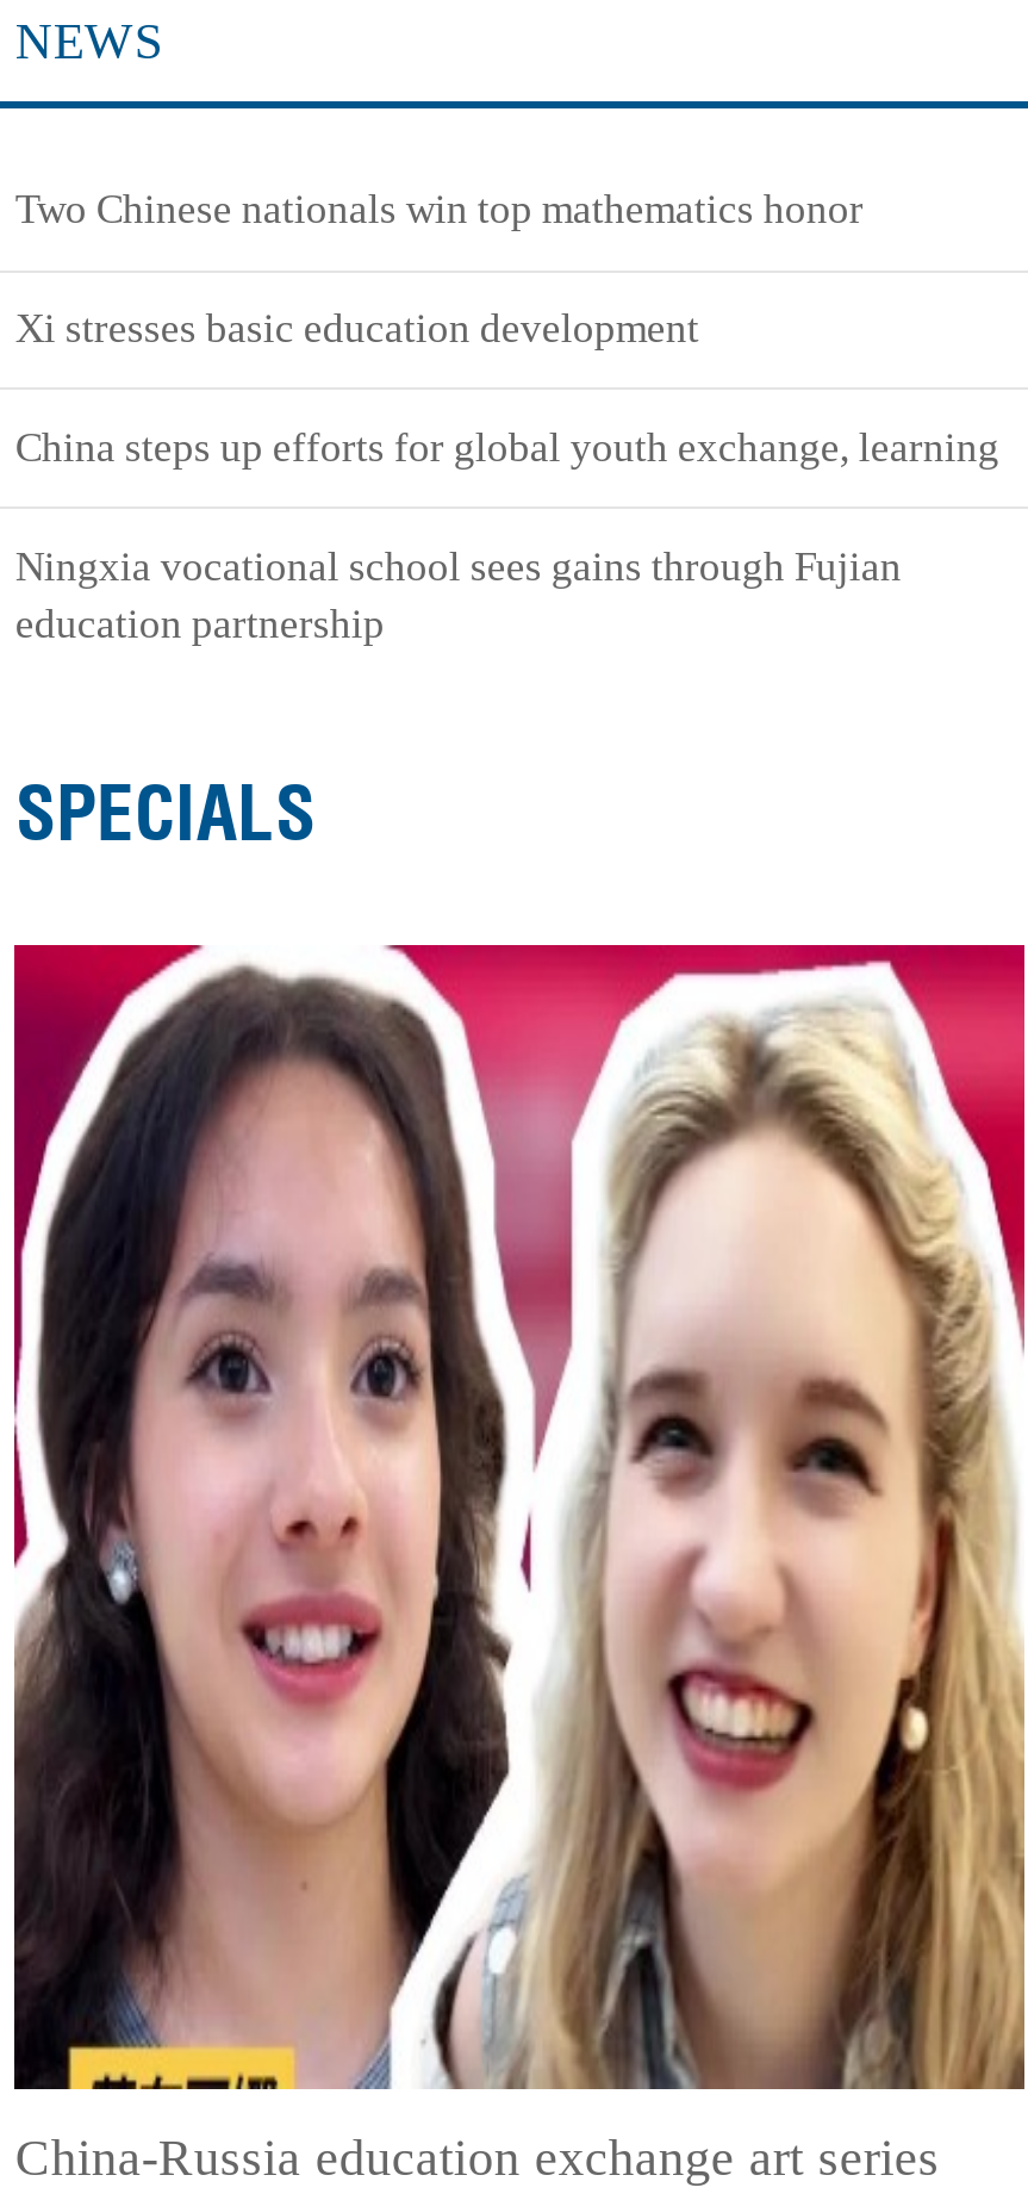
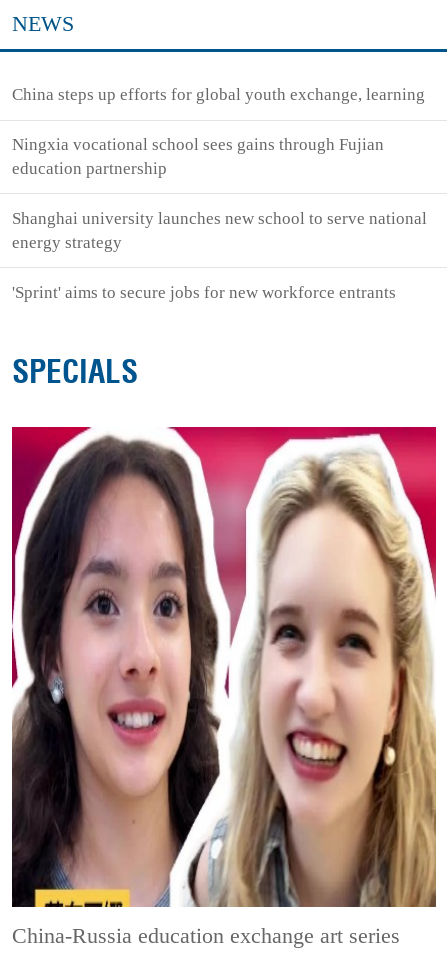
[15,188,863,352] Two Chinese nationals win top mathematics honor | Xi stresses basic education development -> none
moved [15,425,999,646] -> [12,85,425,178]: China steps up efforts for global youth exchange, learning | Ningxia vocational school sees gains through Fujian | education partnership
none -> [12,209,427,302] Shanghai university launches new school to serve national | energy strategy | 'Sprint' aims to secure jobs for new workforce entrants

